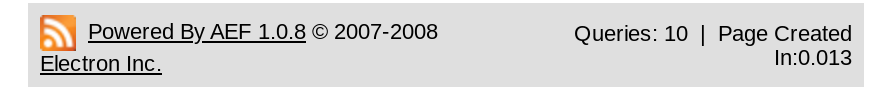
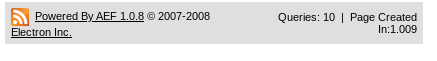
[774,45,852,69] In:0.013 -> [378,23,417,35] In:1.009

